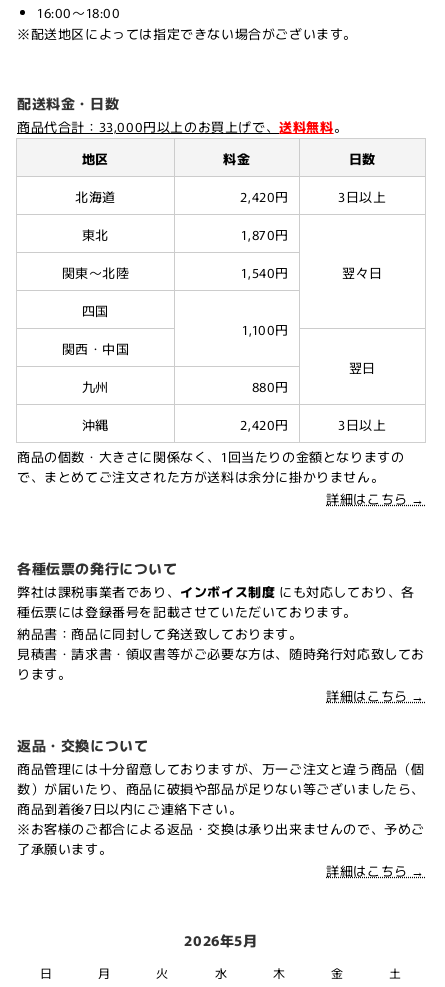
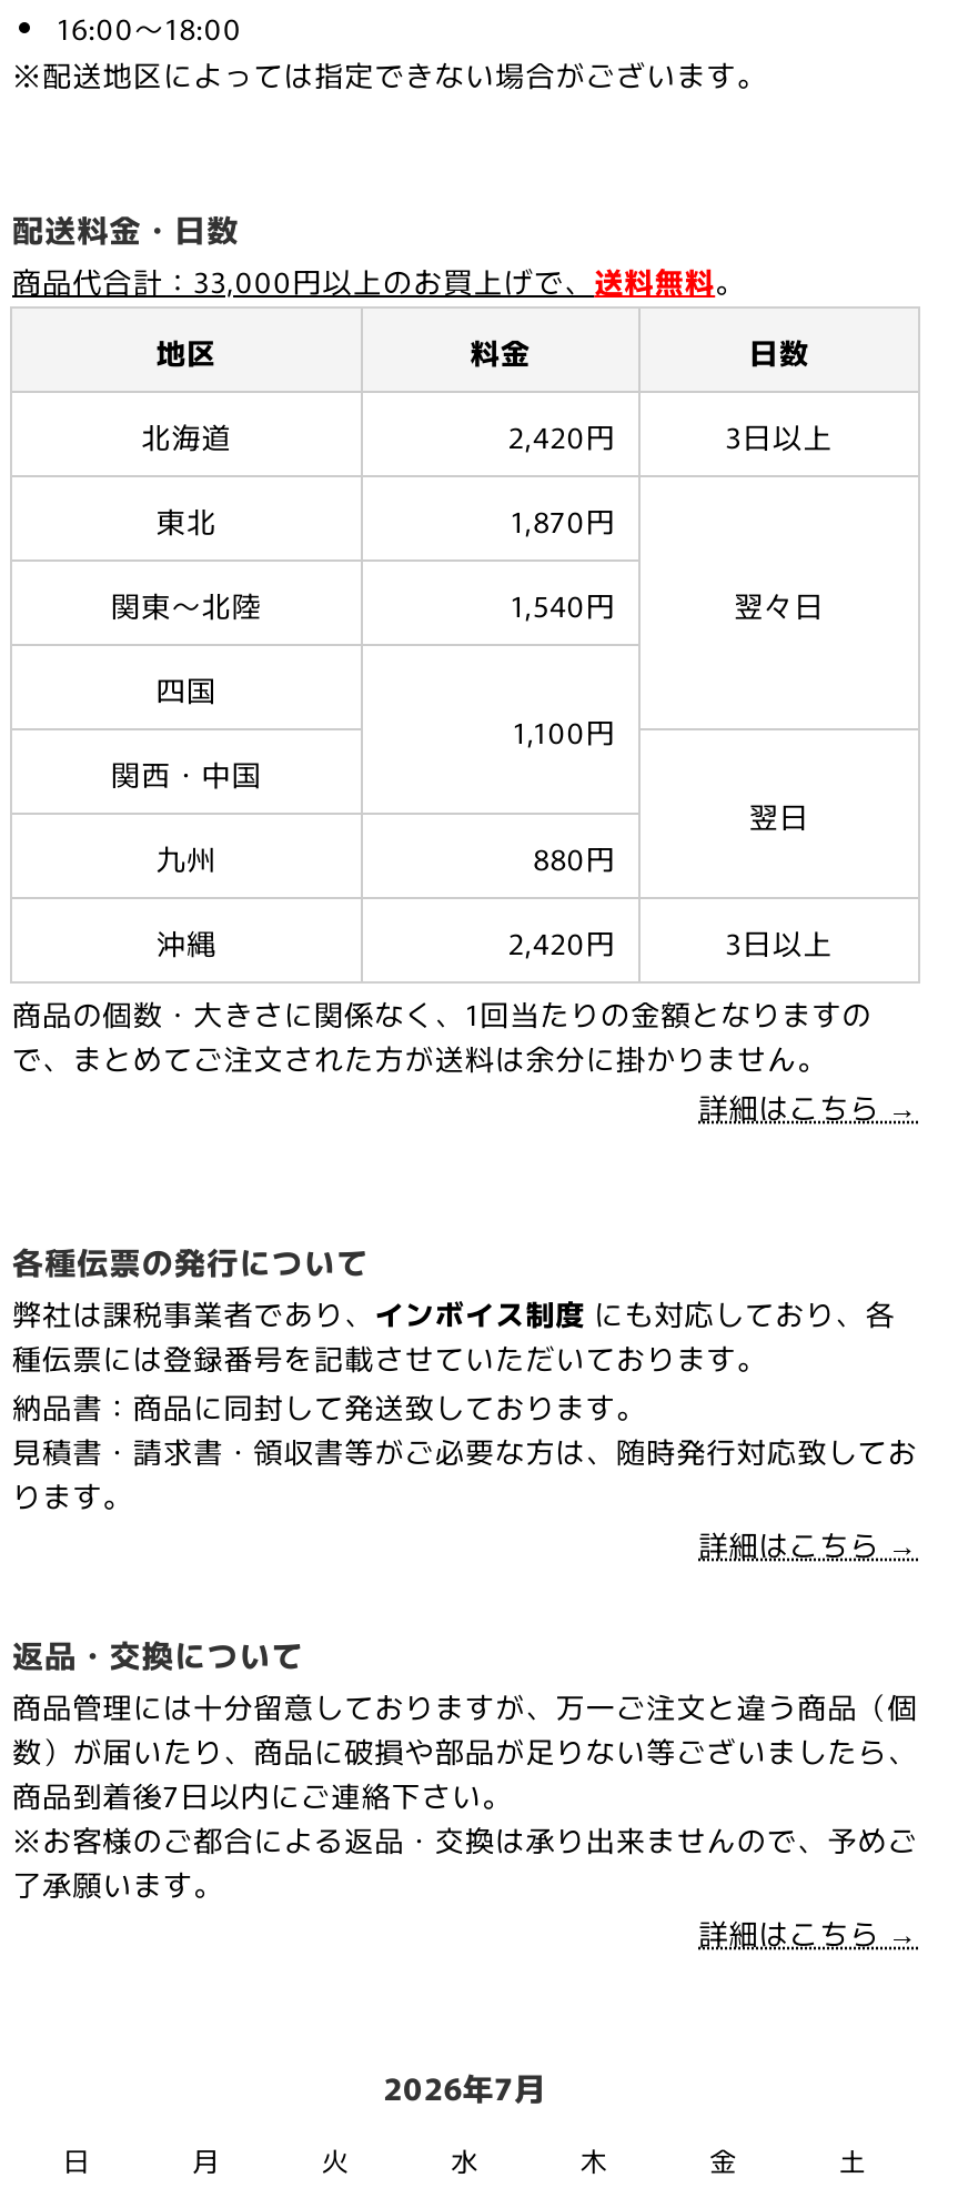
[184,930,258,950] 2026年5月 -> [384,2065,546,2109] 2026年7月

